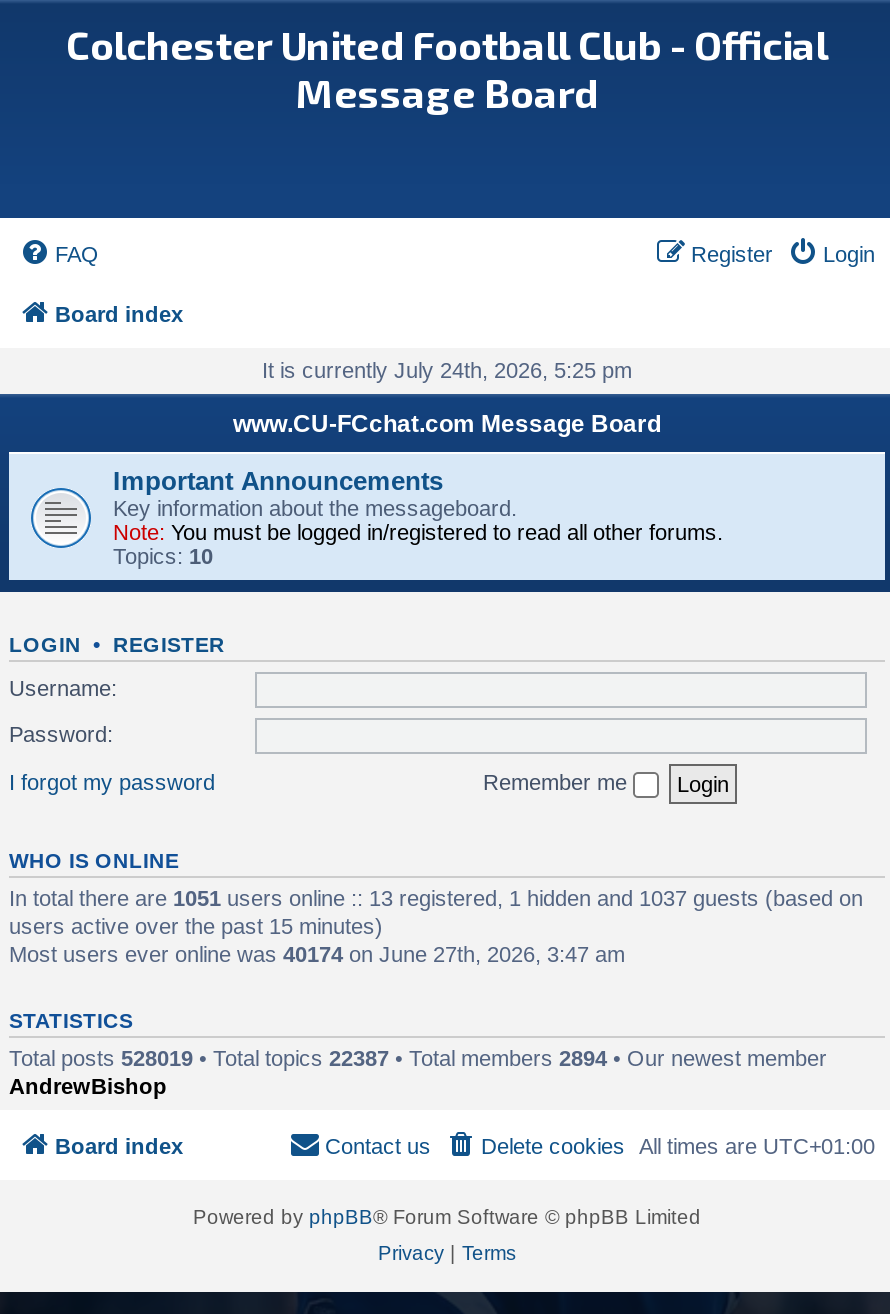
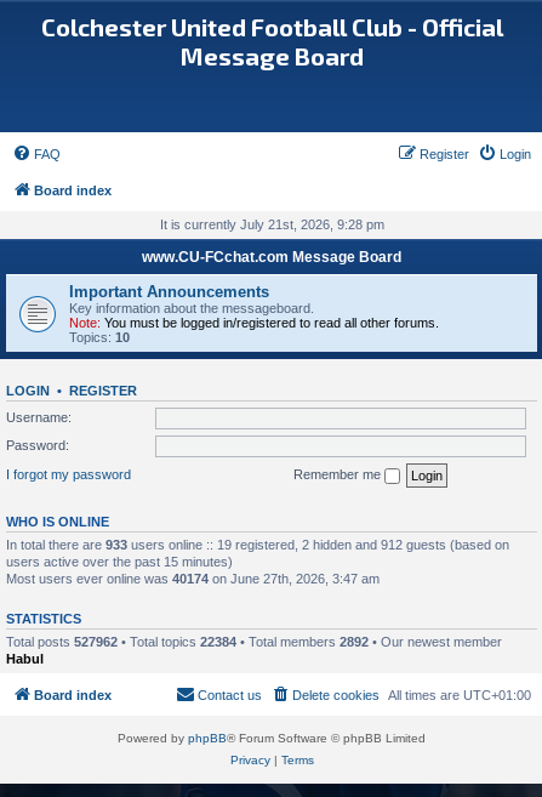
[262,358,632,382] It is currently July 24th, 2026, 5:25 pm -> [159,217,384,232] It is currently July 21st, 2026, 9:28 pm
[9,885,863,909] In total there are 1051 users online :: 13 registered, 1 hidden and 1037 guests (based on -> [6,537,509,551] In total there are 933 users online :: 19 registered, 2 hidden and 912 guests (based on
[9,1045,827,1097] Total posts 528019 • Total topics 22387 • Total members 2894 • Our newest member | AndrewBishop -> [6,634,502,665] Total posts 527962 • Total topics 22384 • Total members 2892 • Our newest member | Habul

